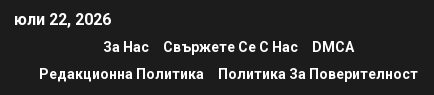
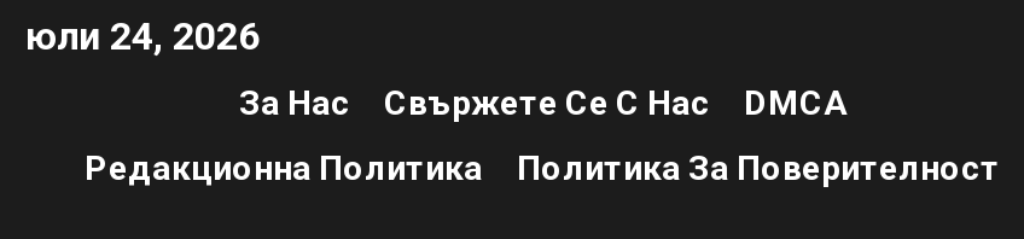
[14,10,111,29] юли 22, 2026 -> [25,14,260,60] юли 24, 2026

